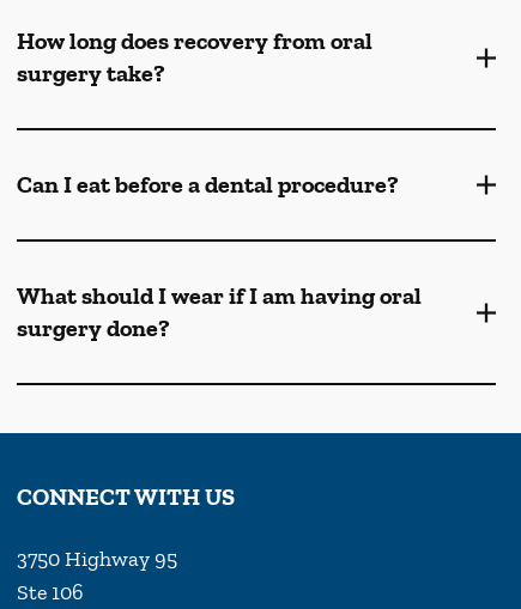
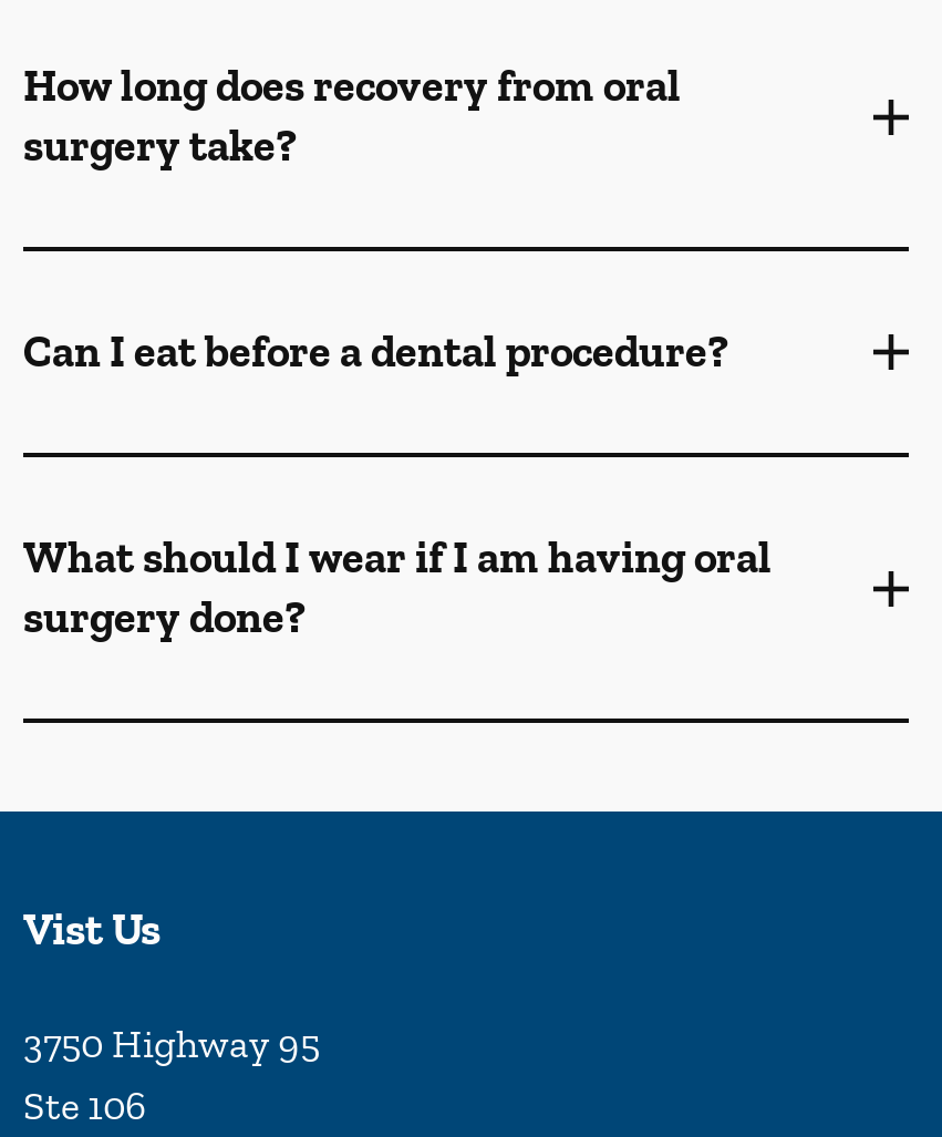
[17,482,235,511] CONNECT WITH US -> [23,902,161,955] Vist Us

